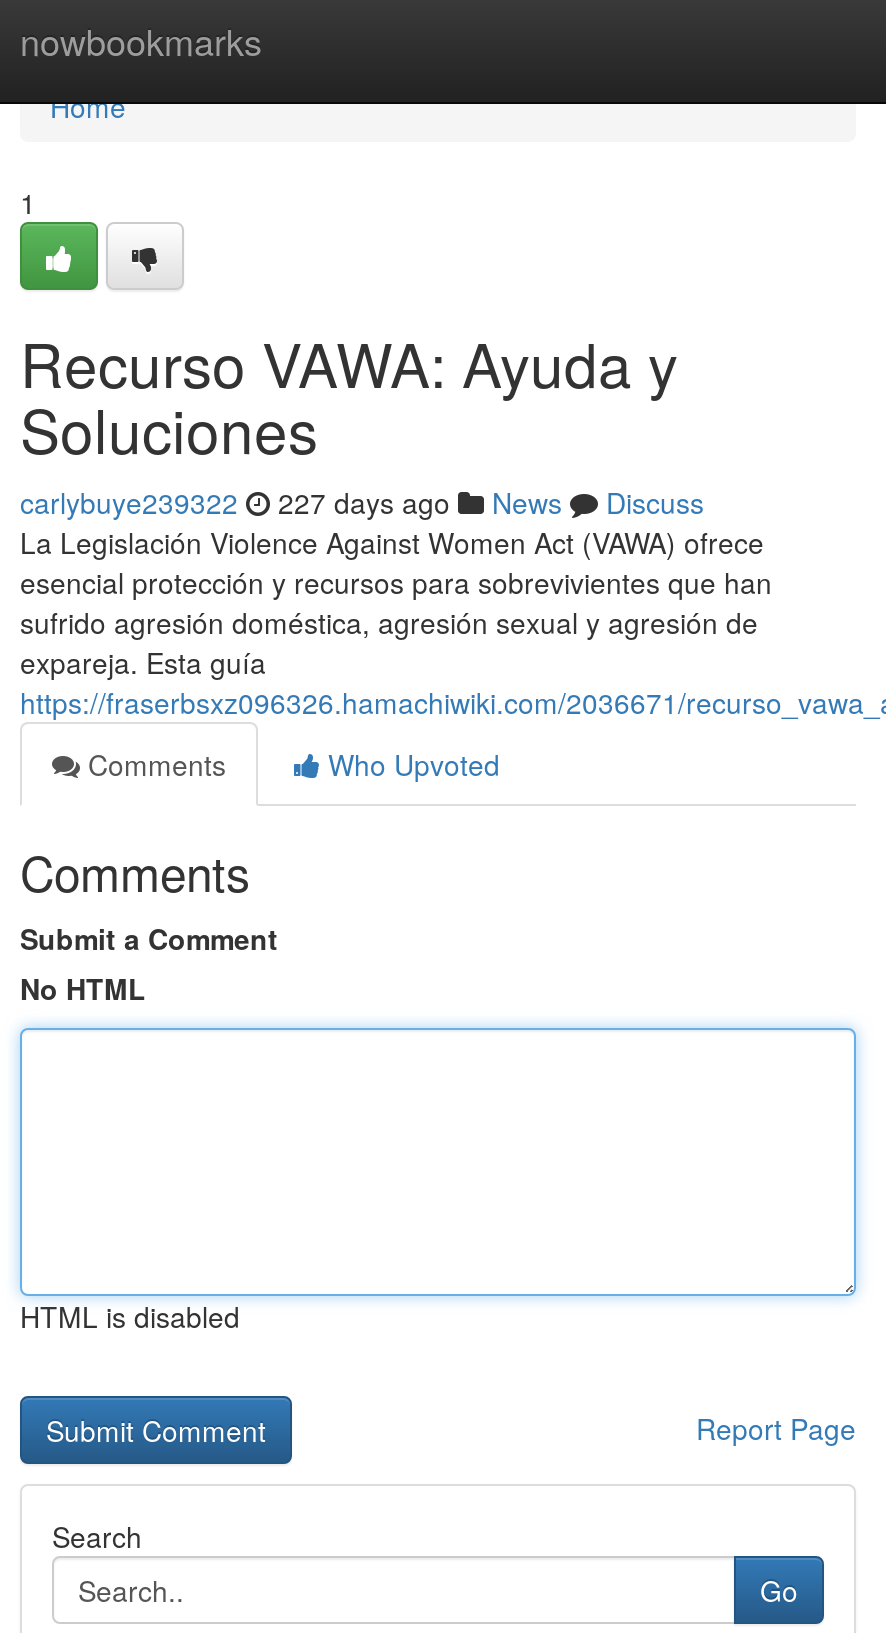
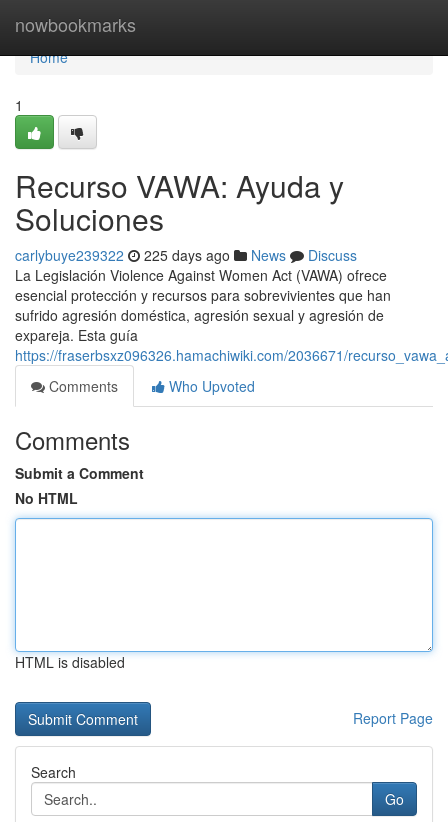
[20,482,704,522] carlybuye239322 227 days ago News Discuss -> [15,245,357,265] carlybuye239322 225 days ago News Discuss

